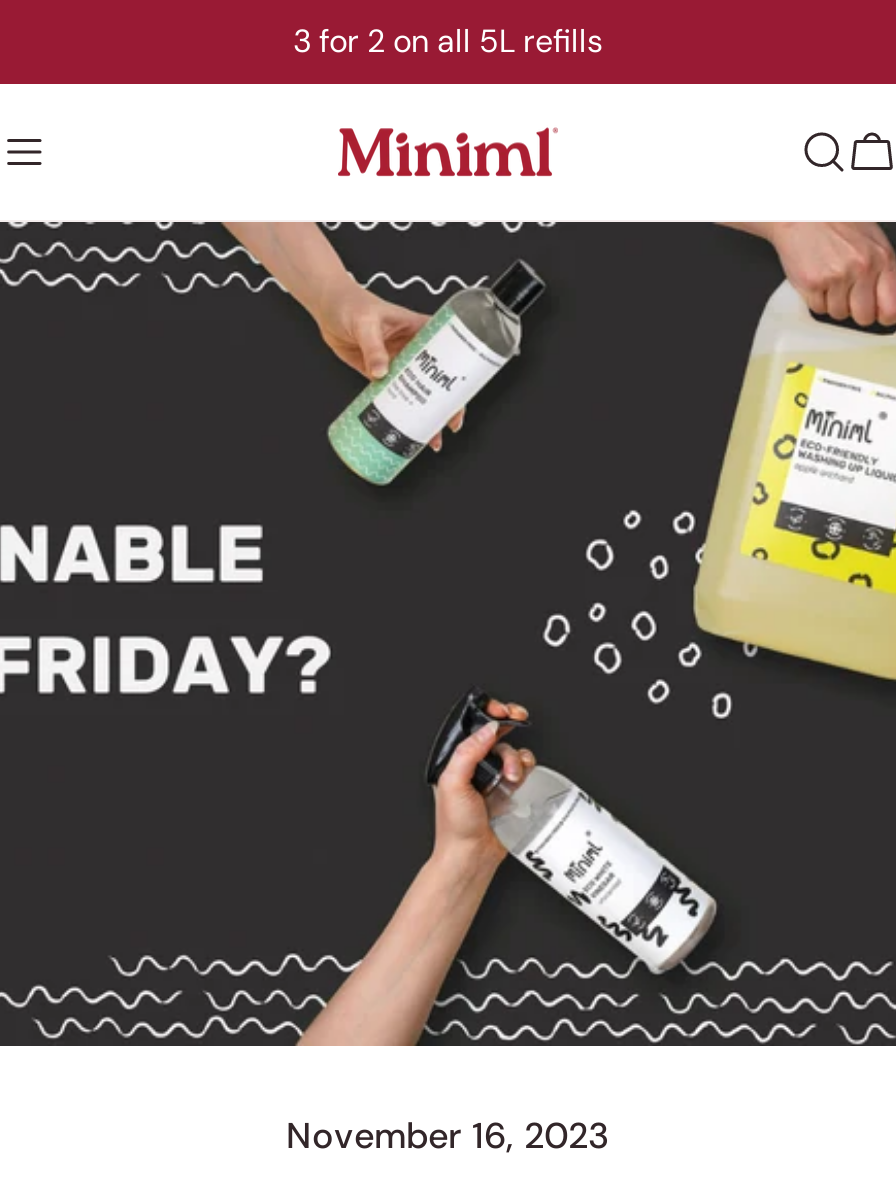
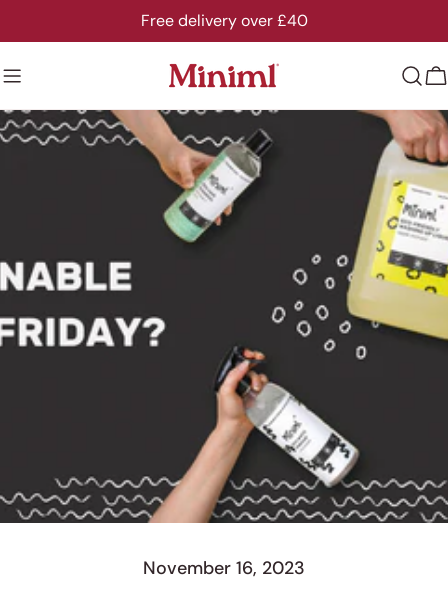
[293,20,603,62] 3 for 2 on all 5L refills -> [140,10,307,31] Free delivery over £40

